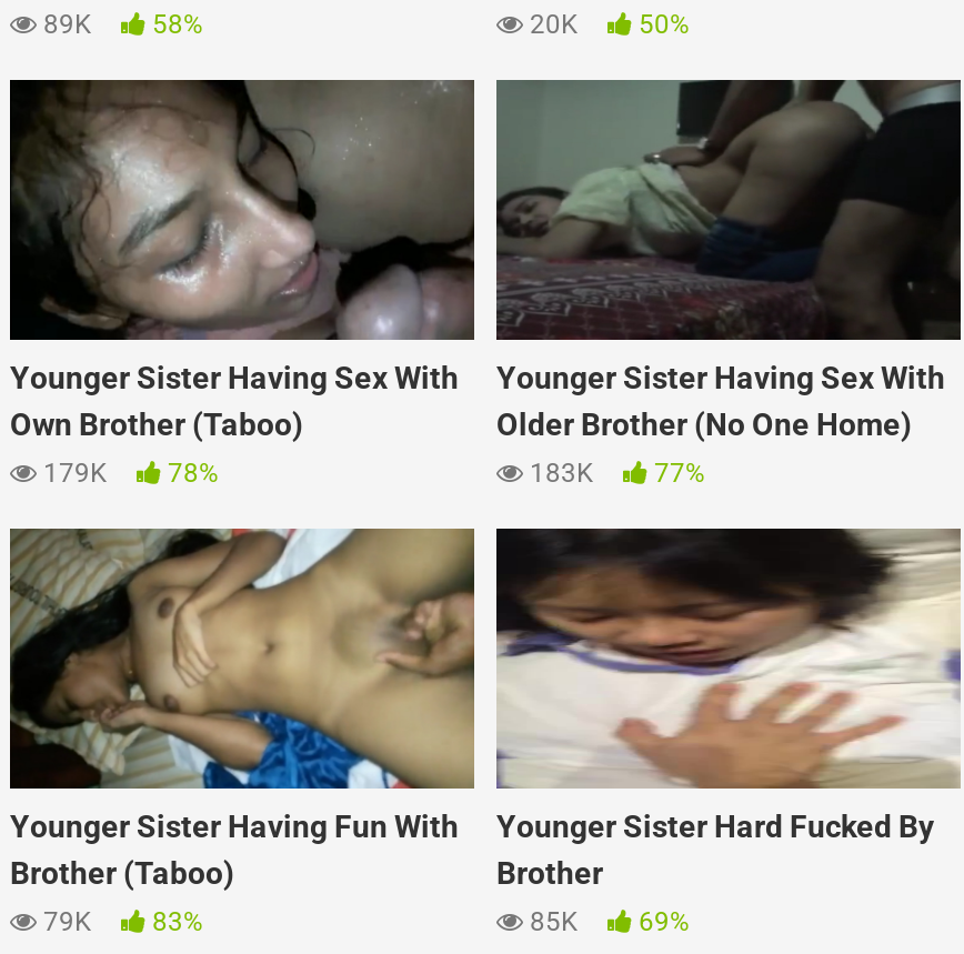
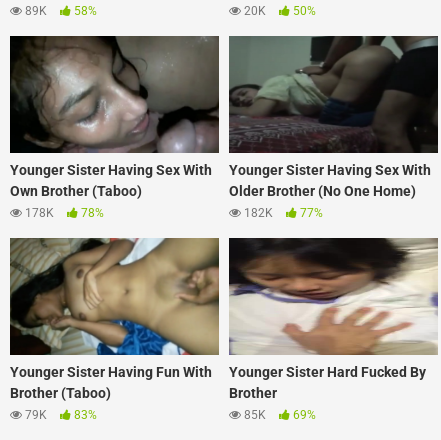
[37,458,219,490] 179K 78% -> [22,206,104,220] 178K 78%
[523,458,705,490] 183K 77% -> [241,206,323,220] 182K 77%

